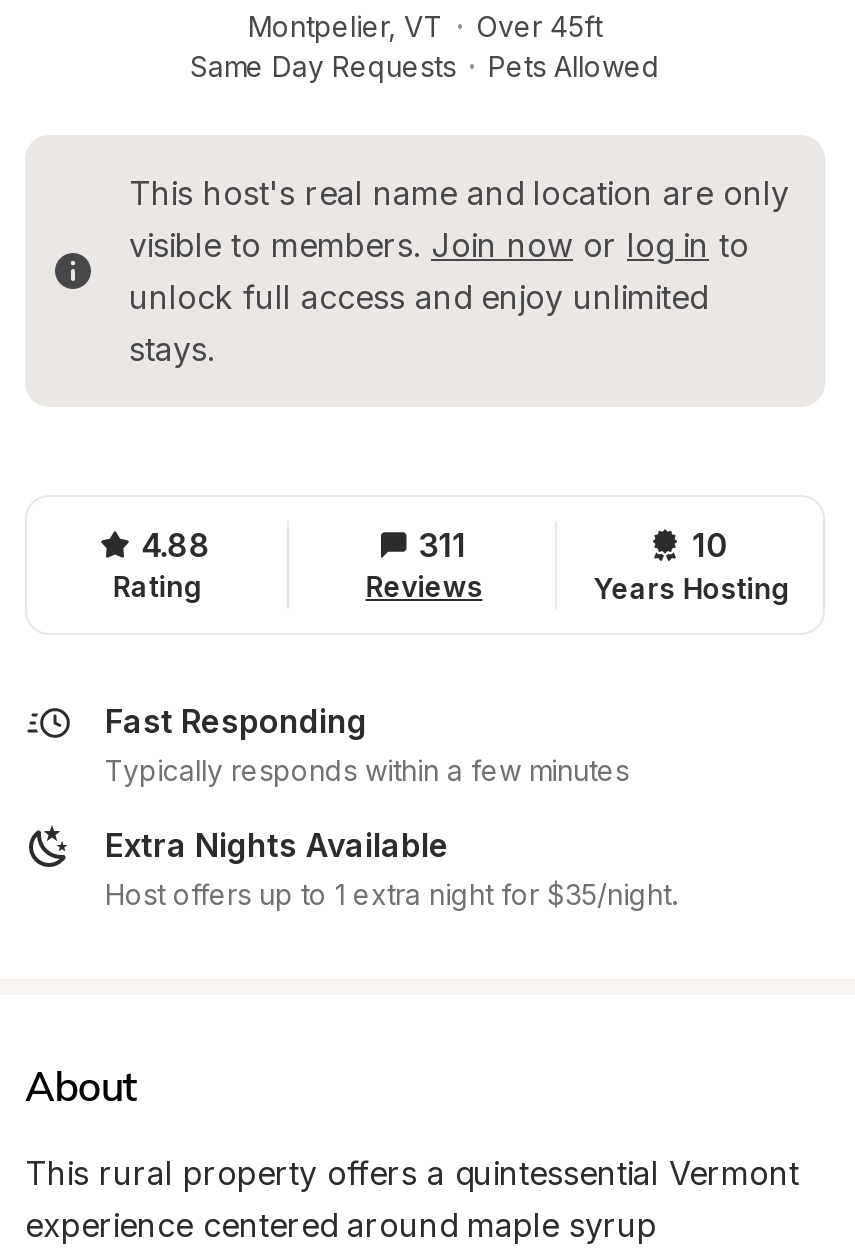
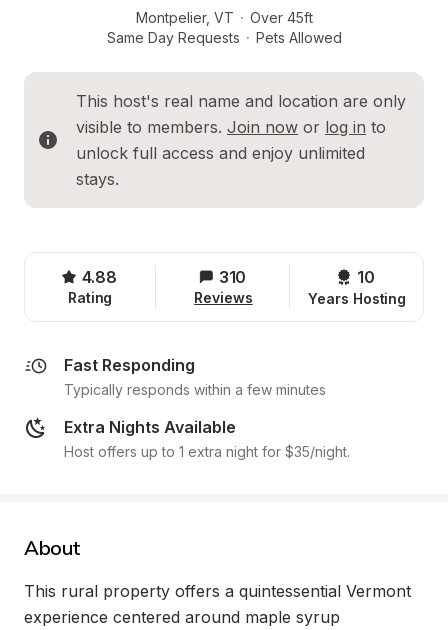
[418,525,466,565] 311 -> [219,267,246,287] 310

